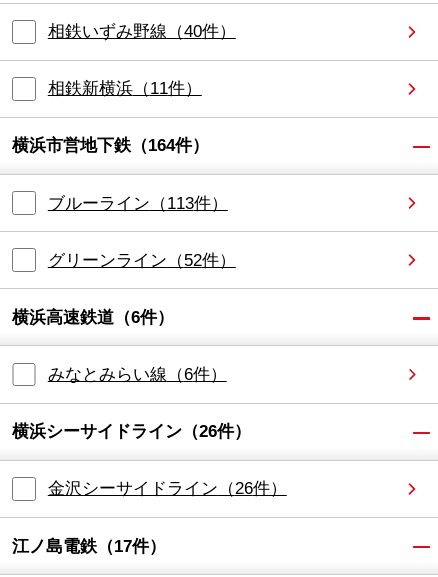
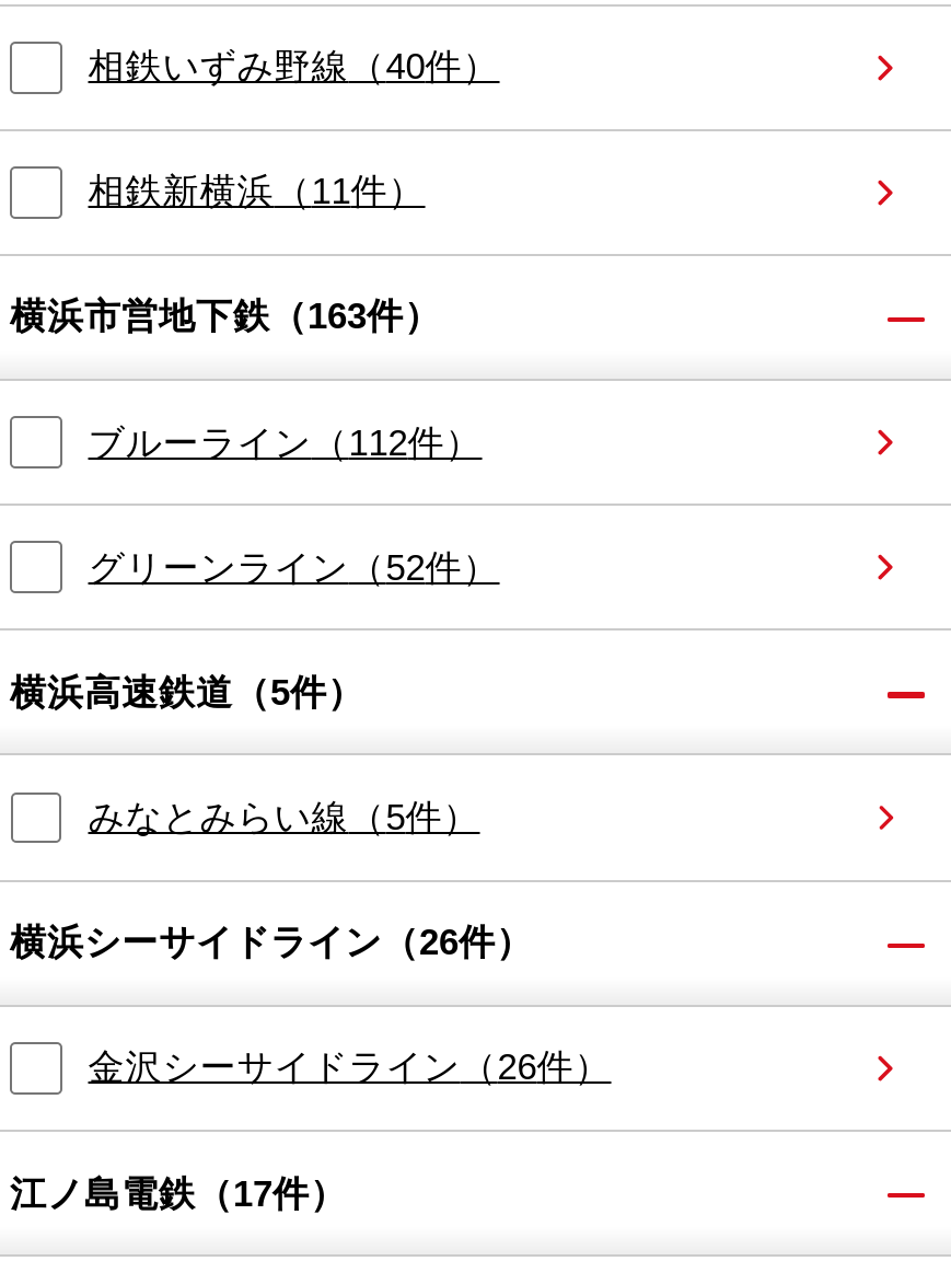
[12,136,209,155] 横浜市営地下鉄（164件） -> [10,296,441,338] 横浜市営地下鉄（163件）
[48,194,228,213] ブルーライン（113件） -> [88,422,482,463] ブルーライン（112件）
[12,308,174,327] 横浜高速鉄道（6件） -> [10,672,364,713] 横浜高速鉄道（5件）
[48,365,227,384] みなとみらい線（6件） -> [88,797,480,838] みなとみらい線（5件）

